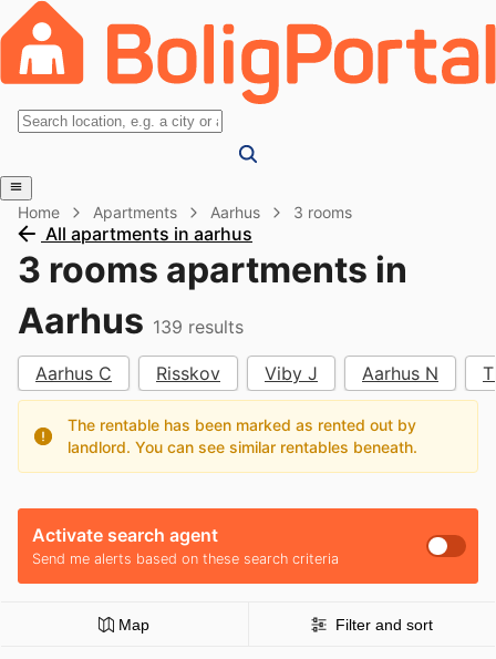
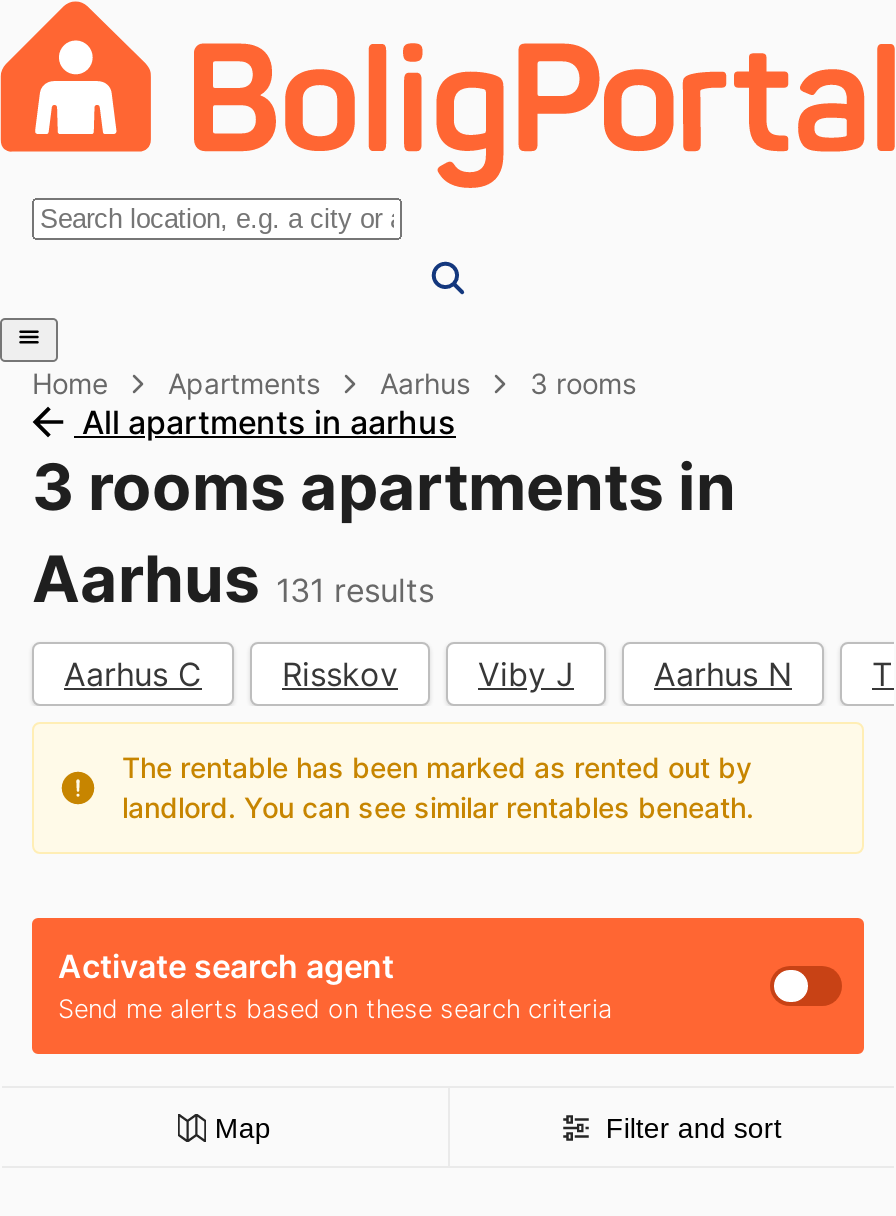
[18,299,244,342] Aarhus 139 results -> [32,540,434,618] Aarhus 131 results

